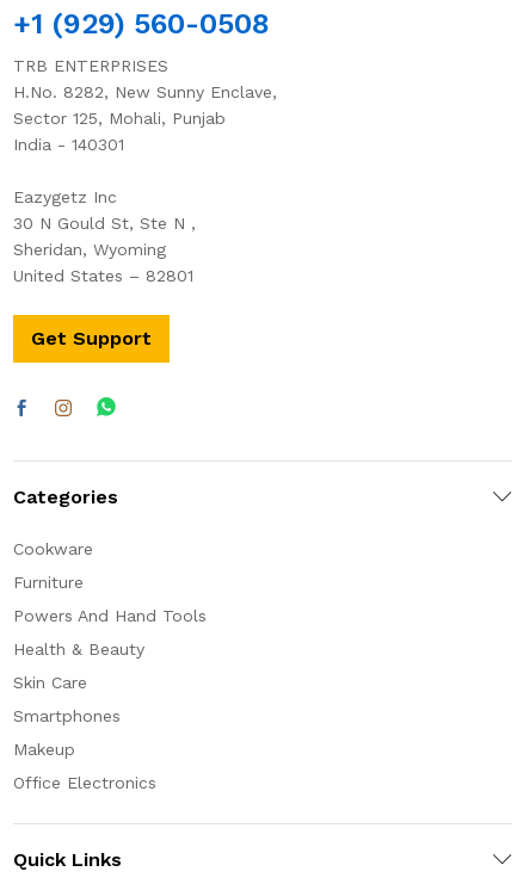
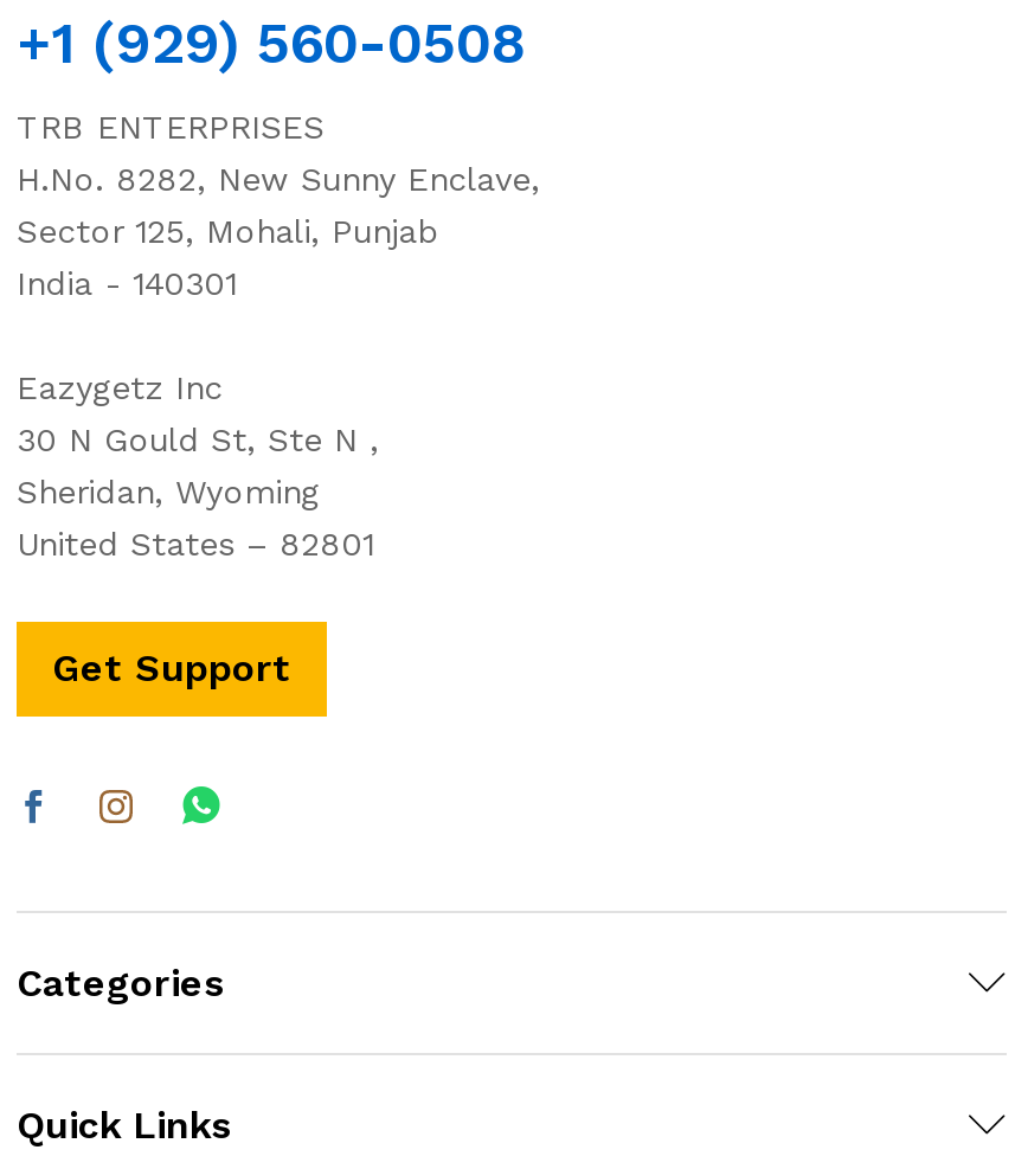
[13,539,207,792] Cookware | Furniture | Powers And Hand Tools | Health & Beauty | Skin Care | Smartphones | Makeup | Office Electronics -> none

